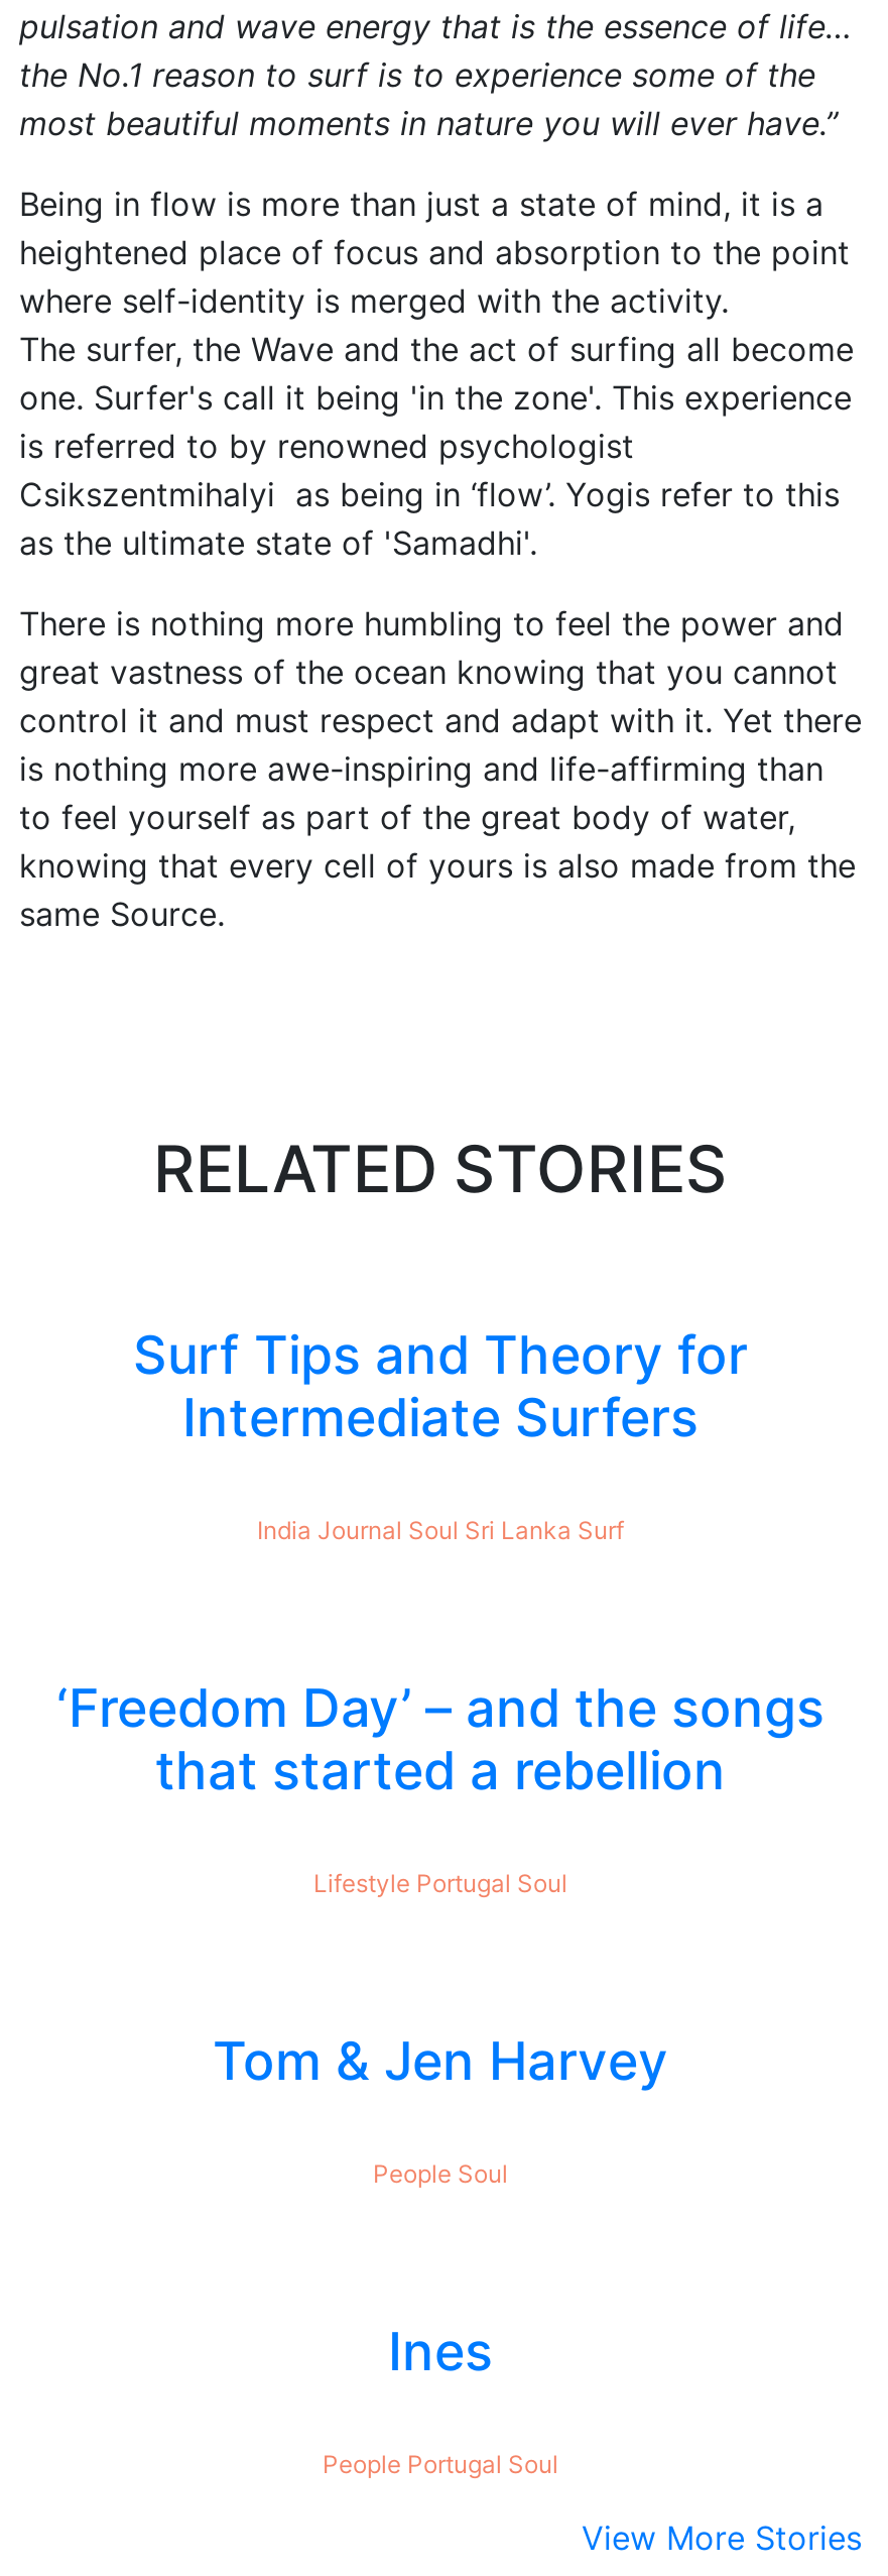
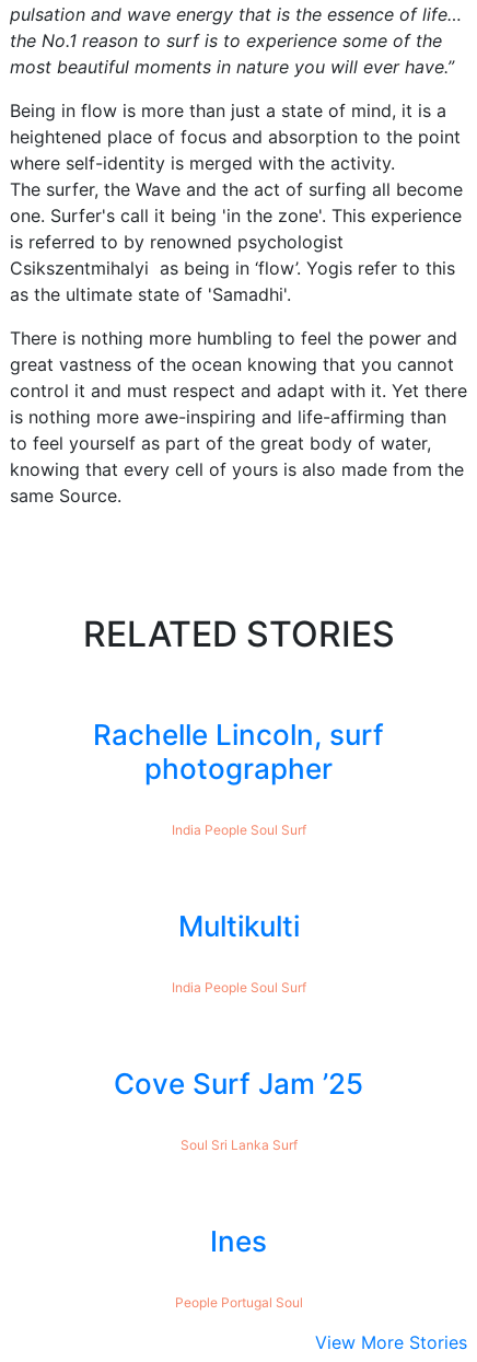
[133,1322,748,1448] Surf Tips and Theory for | Intermediate Surfers -> [93,717,384,785] Rachelle Lincoln, surf | photographer
[257,1514,624,1544] India Journal Soul Sri Lanka Surf -> [171,821,306,838] India People Soul Surf
[56,1676,824,1801] ‘Freedom Day’ – and the songs | that started a rebellion -> [178,909,299,943] Multikulti
[313,1867,567,1897] Lifestyle Portugal Soul -> [171,979,306,995] India People Soul Surf
[213,2029,668,2091] Tom & Jen Harvey -> [114,1066,363,1100] Cove Surf Jam ’25
[373,2158,508,2188] People Soul -> [180,1136,297,1153] Soul Sri Lanka Surf

